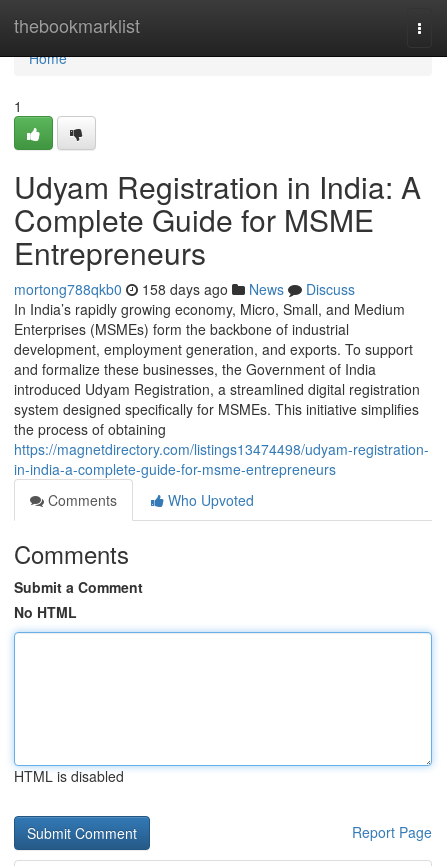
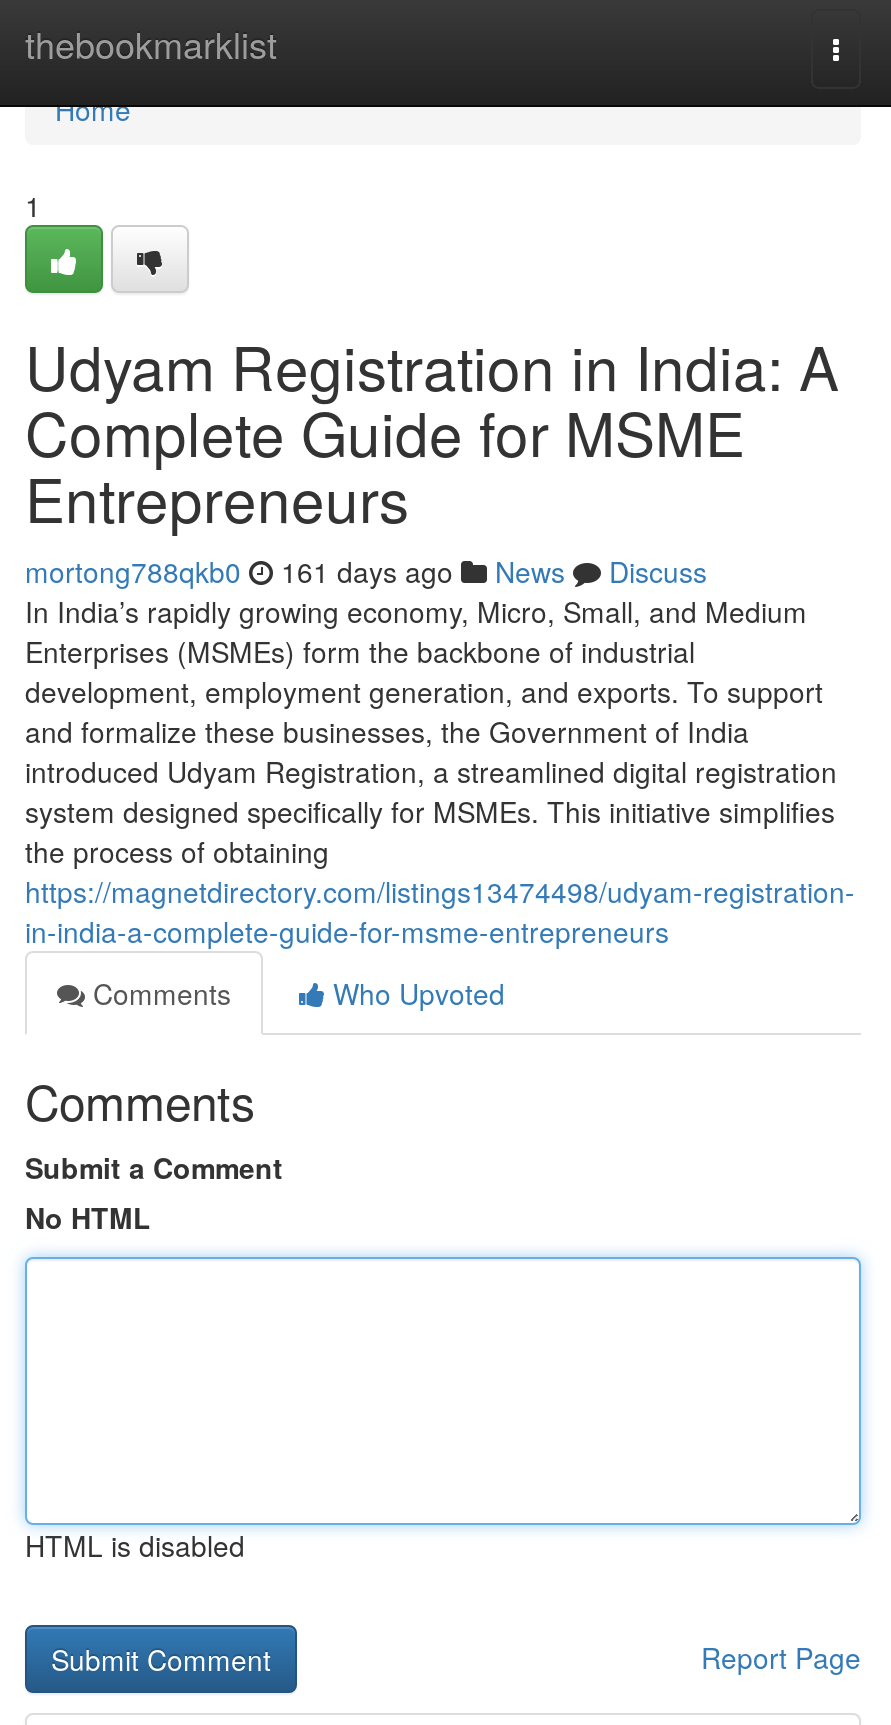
[14,279,355,299] mortong788qkb0 158 days ago News Discuss -> [25,551,707,591] mortong788qkb0 161 days ago News Discuss

